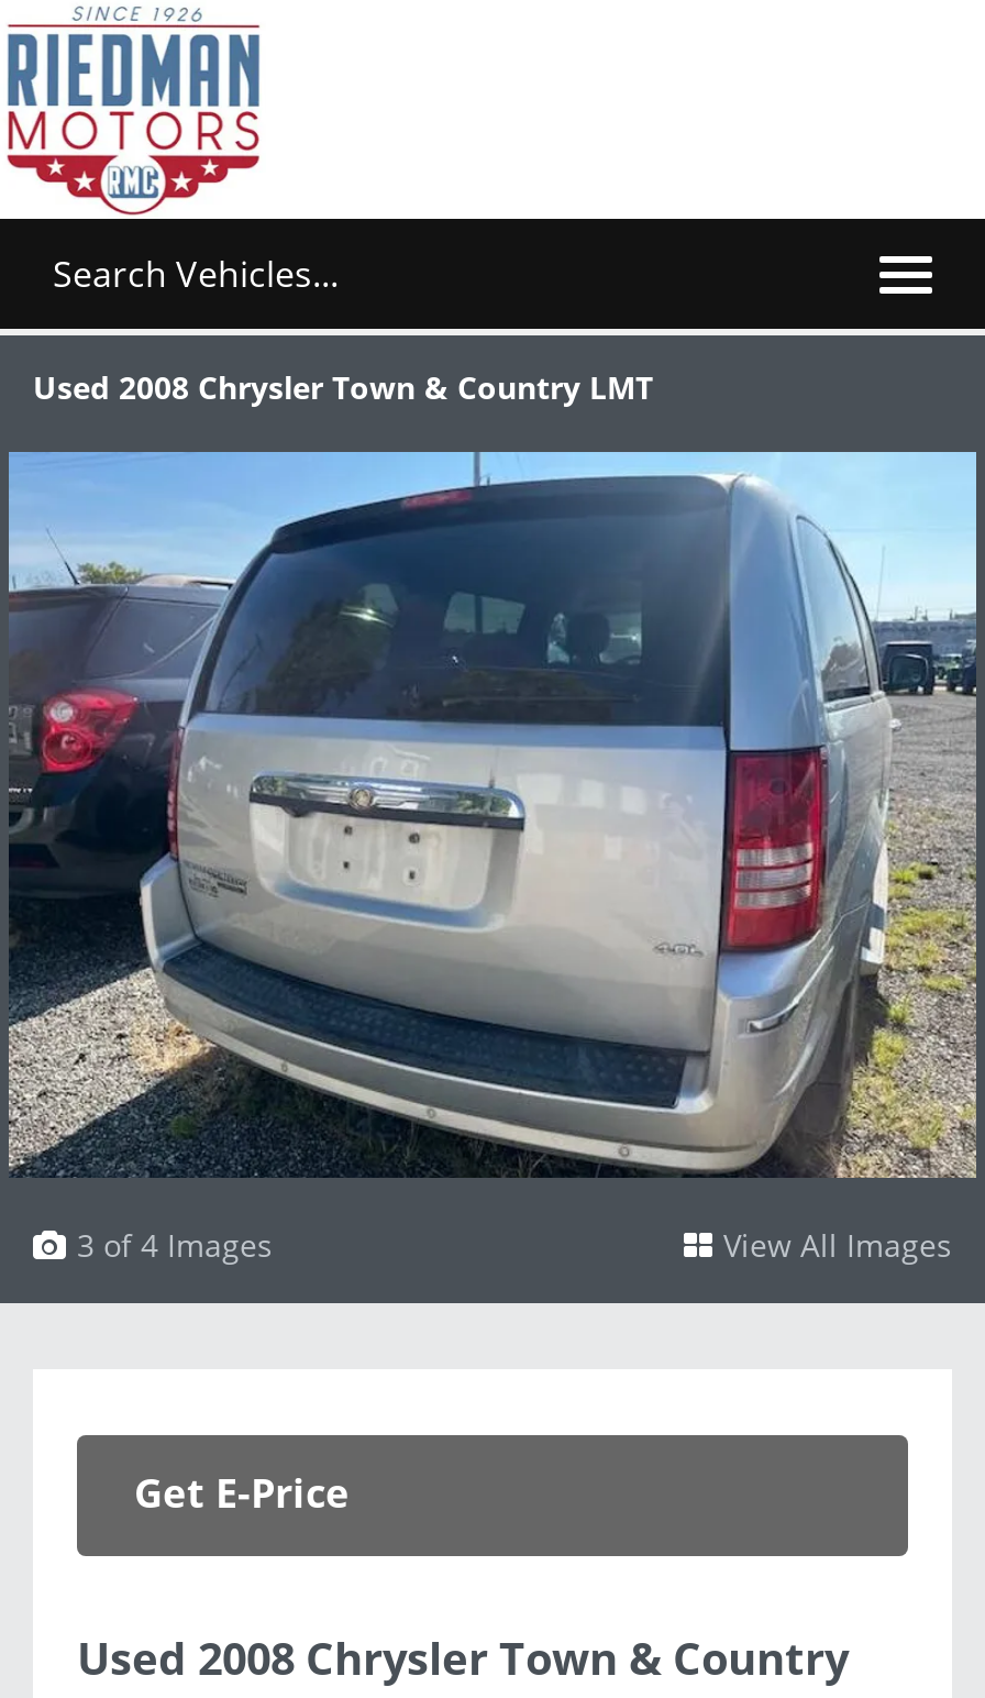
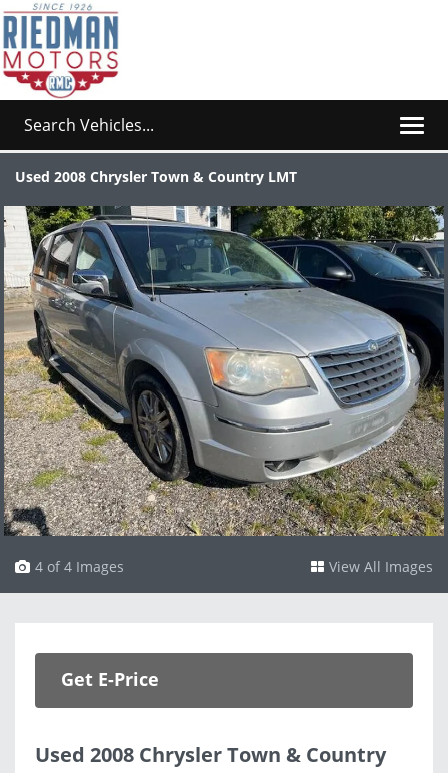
[7,450,978,1180] [image] -> [3,205,444,537] [image]

